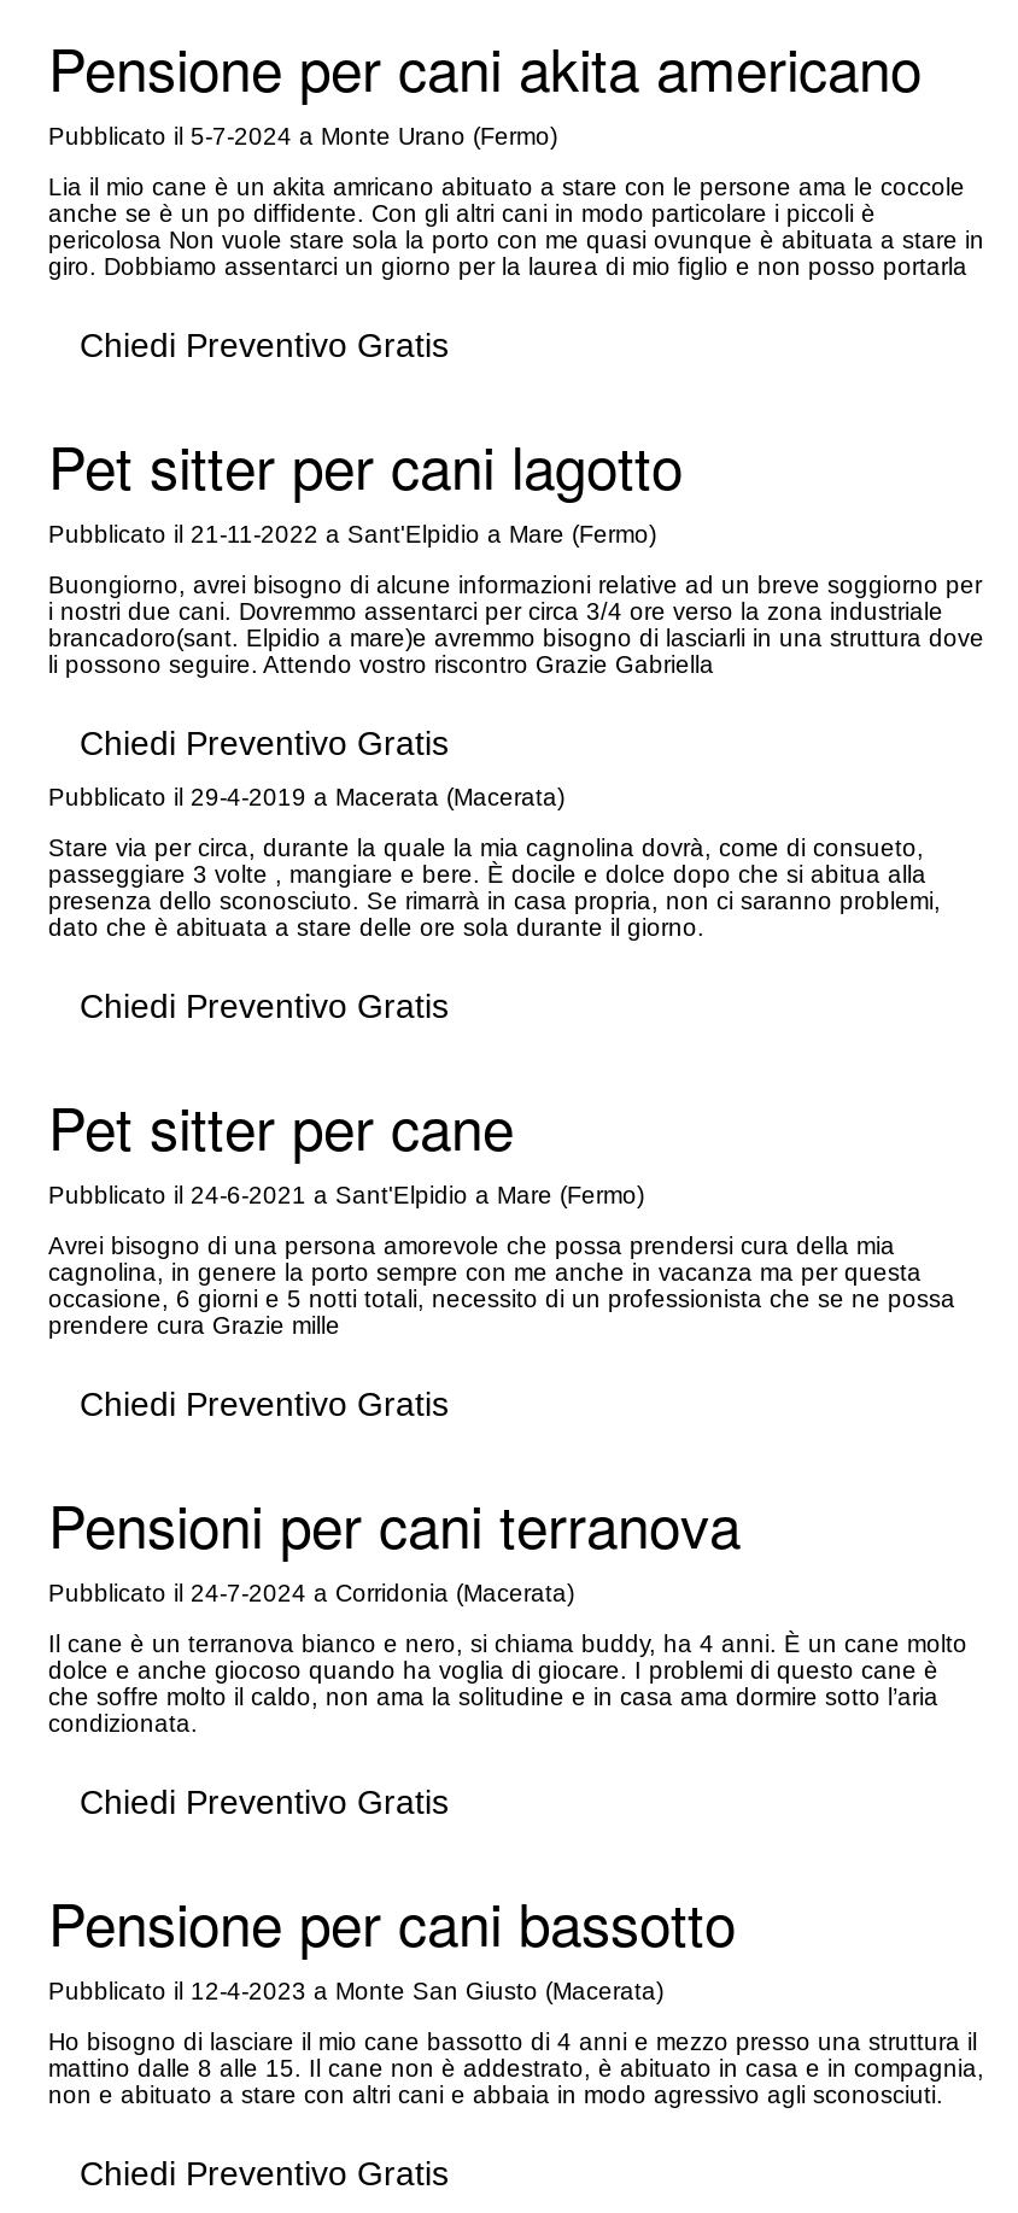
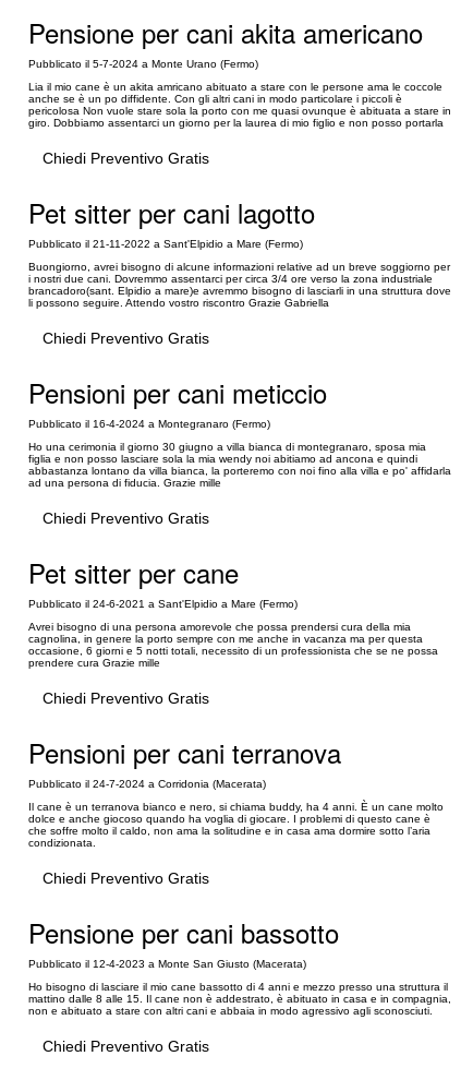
[48,784,564,810] Pubblicato il 29-4-2019 a Macerata (Macerata) -> [28,373,327,430] Pensioni per cani meticcio | Pubblicato il 16-4-2024 a Montegranaro (Fermo)
[48,835,941,941] Stare via per circa, durante la quale la mia cagnolina dovrà, come di consueto, | passeggiare 3 volte , mangiare e bere. È docile e dolce dopo che si abitua alla | presenza dello sconosciuto. Se rimarrà in casa propria, non ci saranno problemi, | dato che è abituata a stare delle ore sola durante il giorno. -> [28,441,451,489] Ho una cerimonia il giorno 30 giugno a villa bianca di montegranaro, sposa mia | figlia e non posso lasciare sola la mia wendy noi abitiamo ad ancona e quindi | abbastanza lontano da villa bianca, la porteremo con noi fino alla villa e po' affidarla | ad una persona di fiducia. Grazie mille

